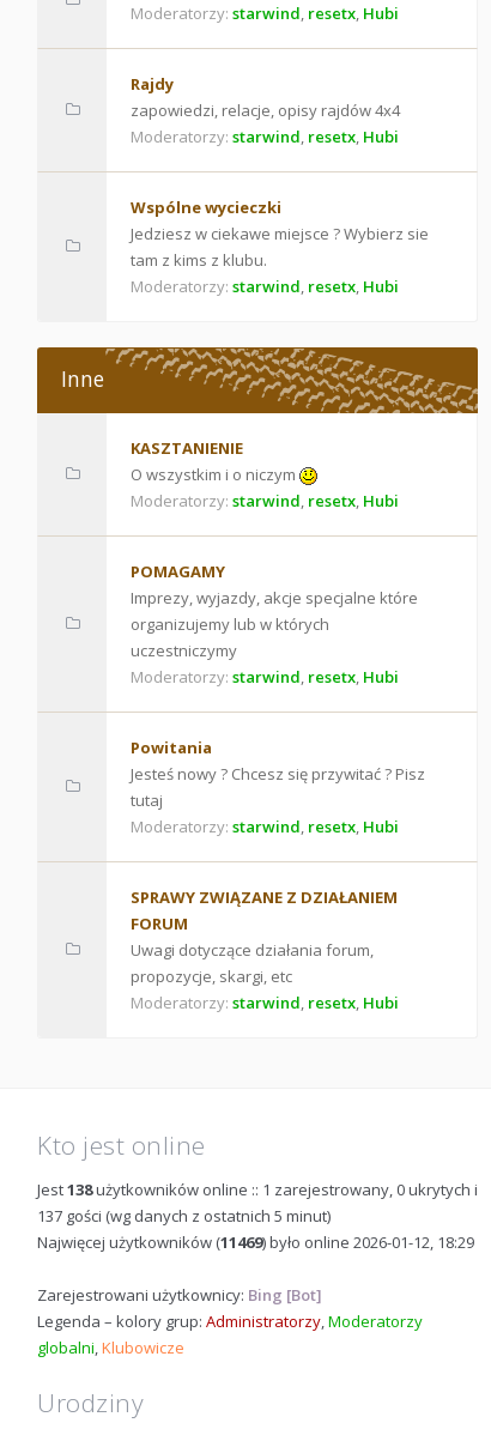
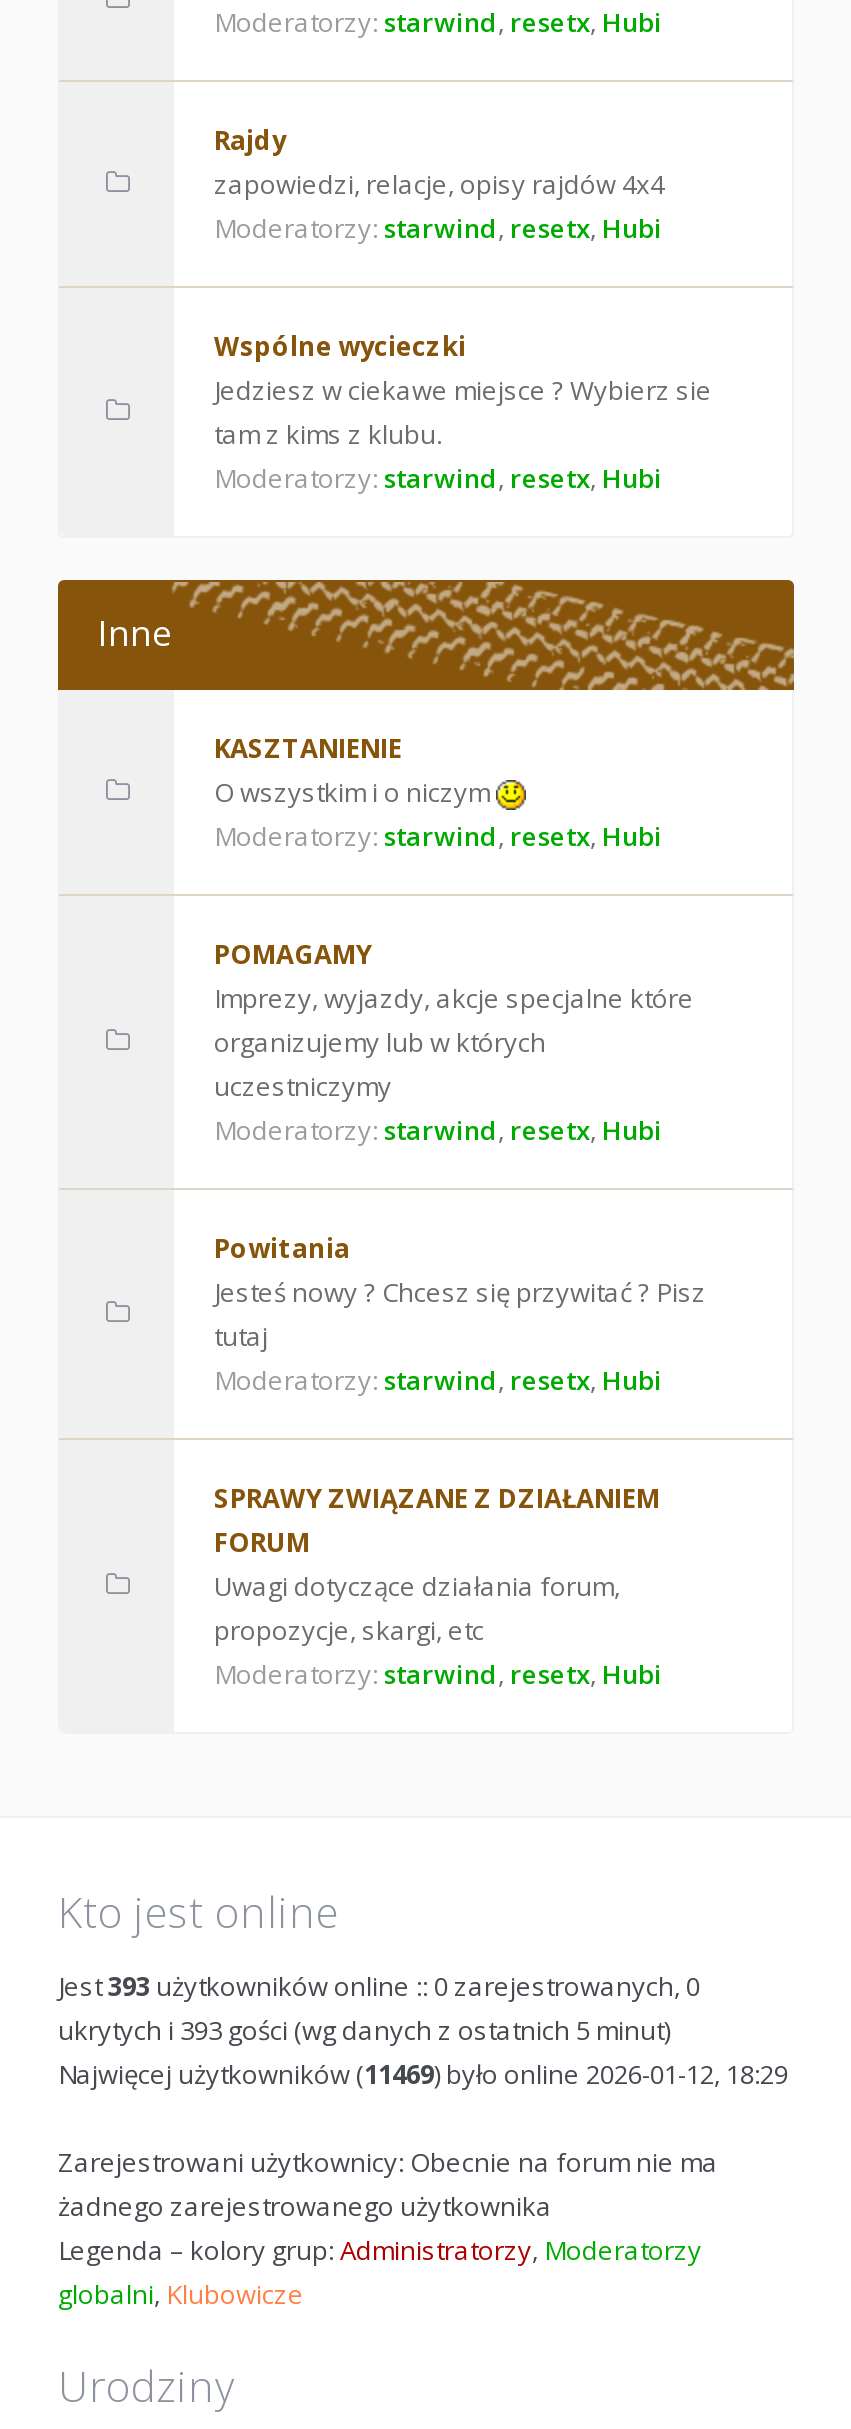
[37,1179,478,1227] Jest138 użytkowników online :: 1 zarejestrowany, 0 ukrytych i | 137 gości (wg danych z ostatnich 5 minut) -> [58,1968,700,2048] Jest393 użytkowników online :: 0 zarejestrowanych, 0 | ukrytych i 393 gości (wg danych z ostatnich 5 minut)
[37,1284,322,1306] Zarejestrowani użytkownicy: Bing [Bot] -> [58,2144,718,2224] Zarejestrowani użytkownicy: Obecnie na forum nie ma | żadnego zarejestrowanego użytkownika

